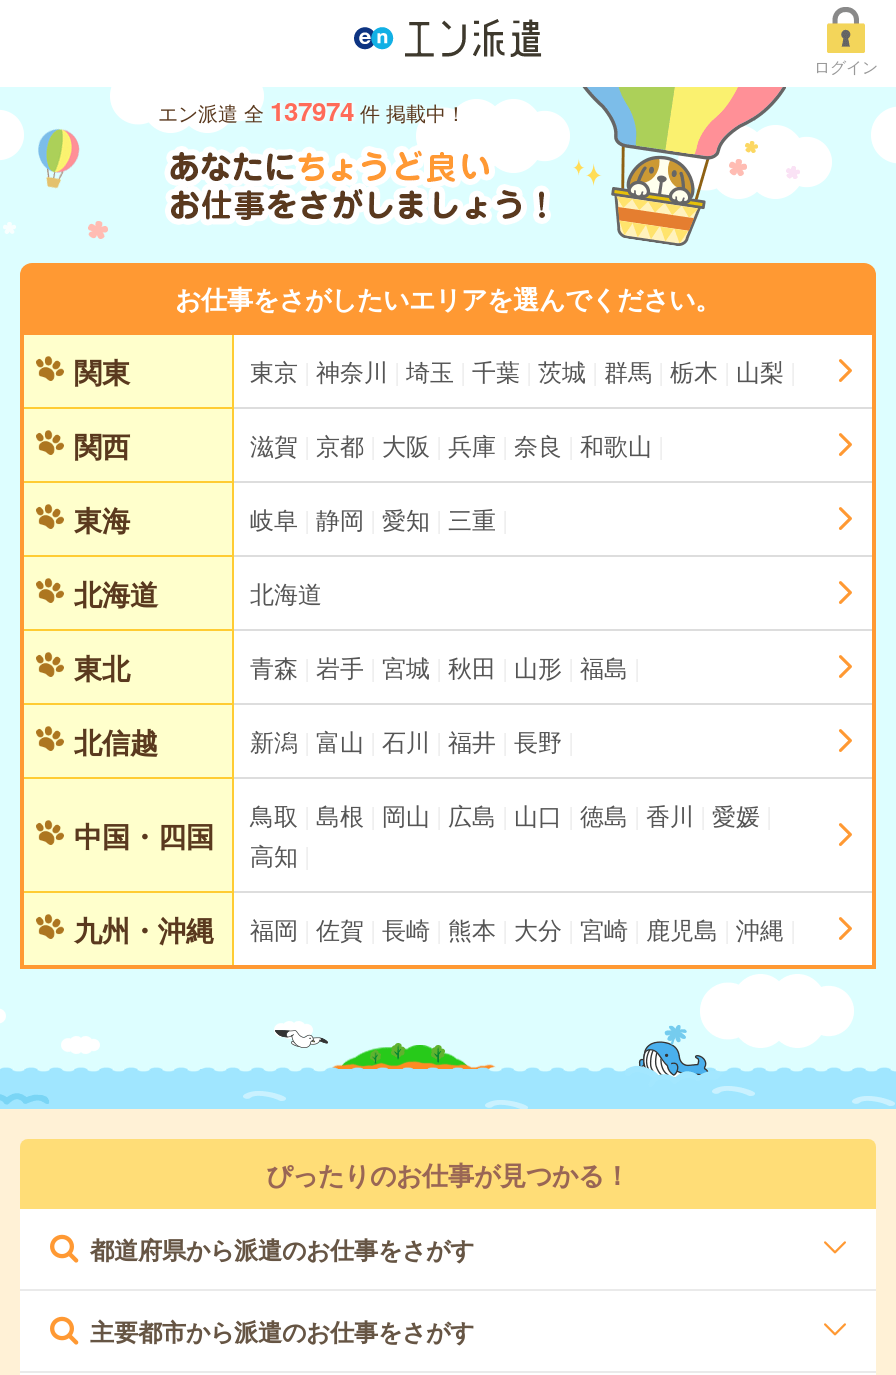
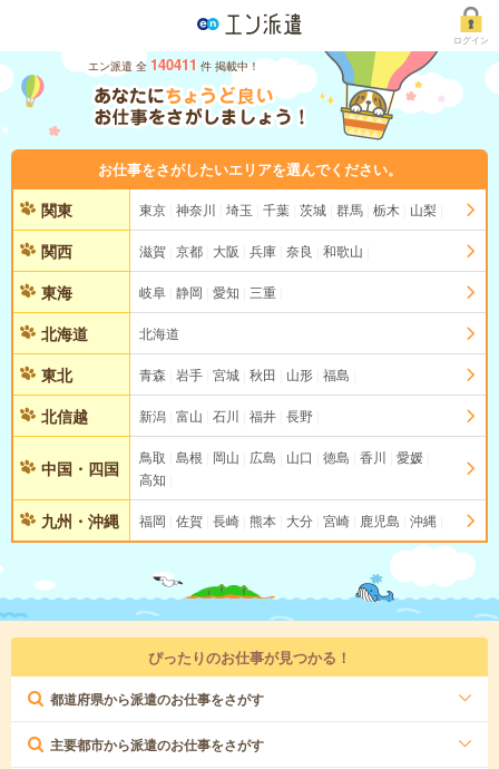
[158,92,466,130] エン派遣 全 137974 件 掲載中！ -> [88,54,260,75] エン派遣 全 140411 件 掲載中！

